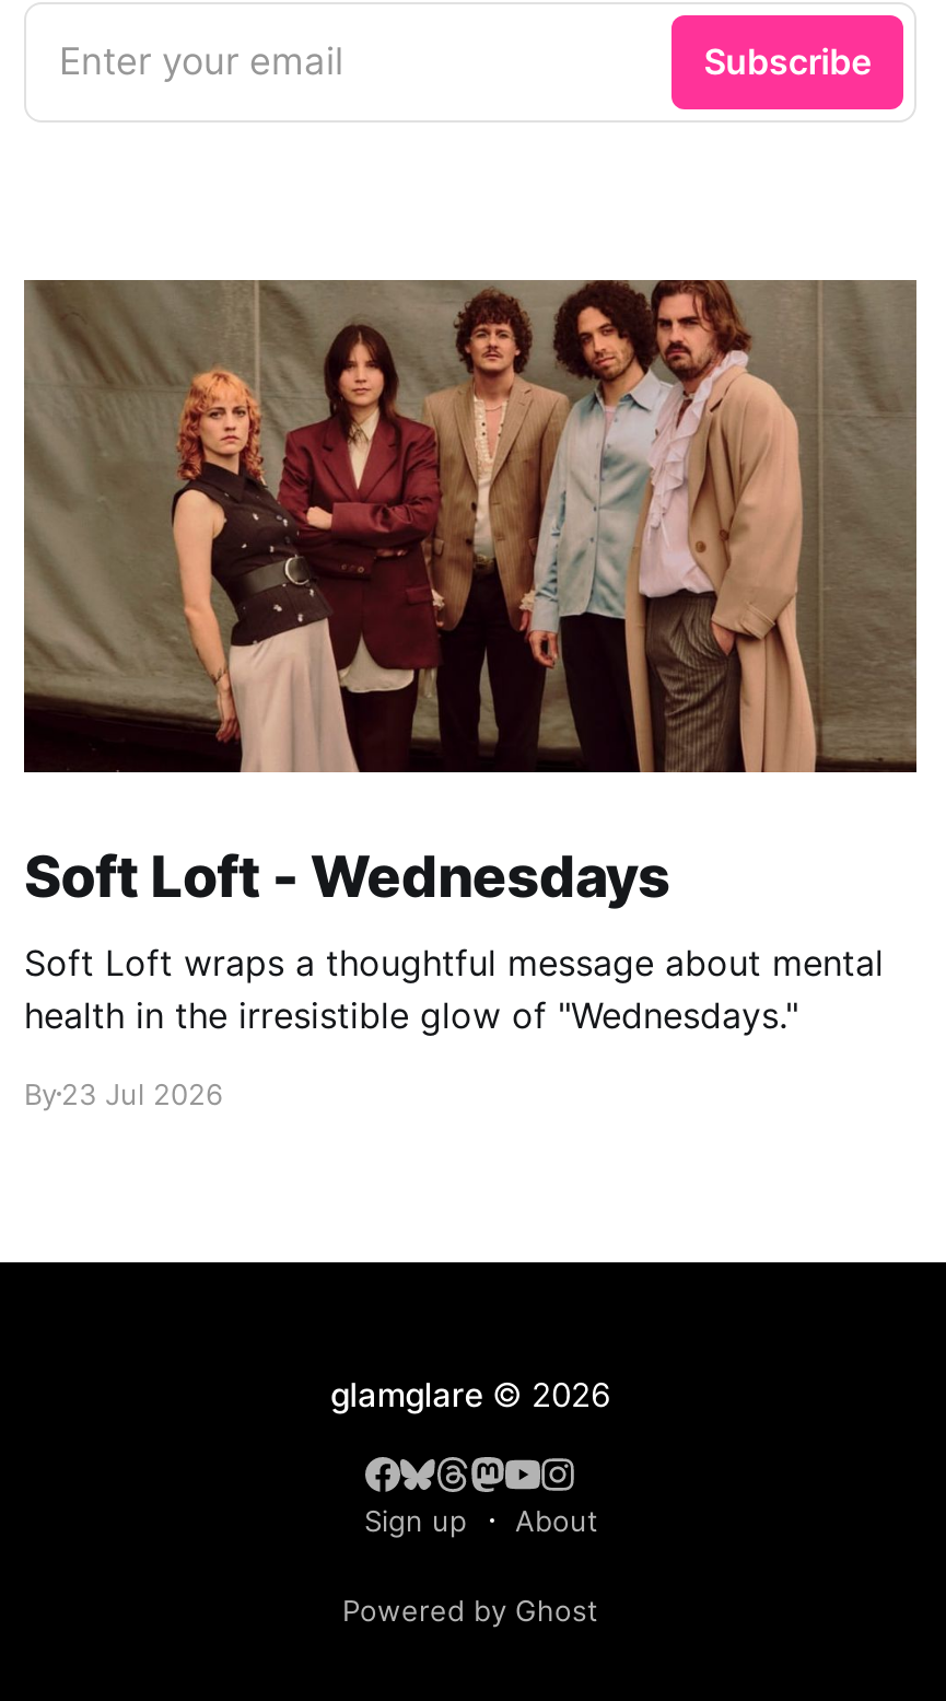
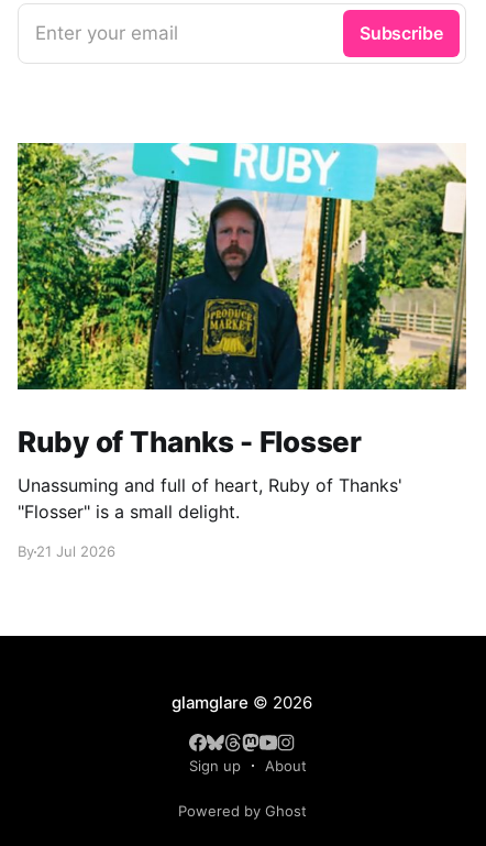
[22,278,919,909] [image] | Soft Loft - Wednesdays -> [16,142,466,459] [image] | Ruby of Thanks - Flosser
[24,939,884,1036] Soft Loft wraps a thoughtful message about mental | health in the irresistible glow of "Wednesdays." -> [18,475,402,523] Unassuming and full of heart, Ruby of Thanks' | "Flosser" is a small delight.
[24,1075,223,1110] By 23 Jul 2026 -> [18,543,115,560] By 21 Jul 2026

